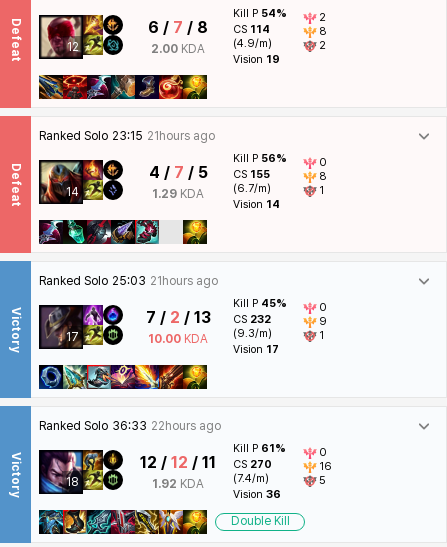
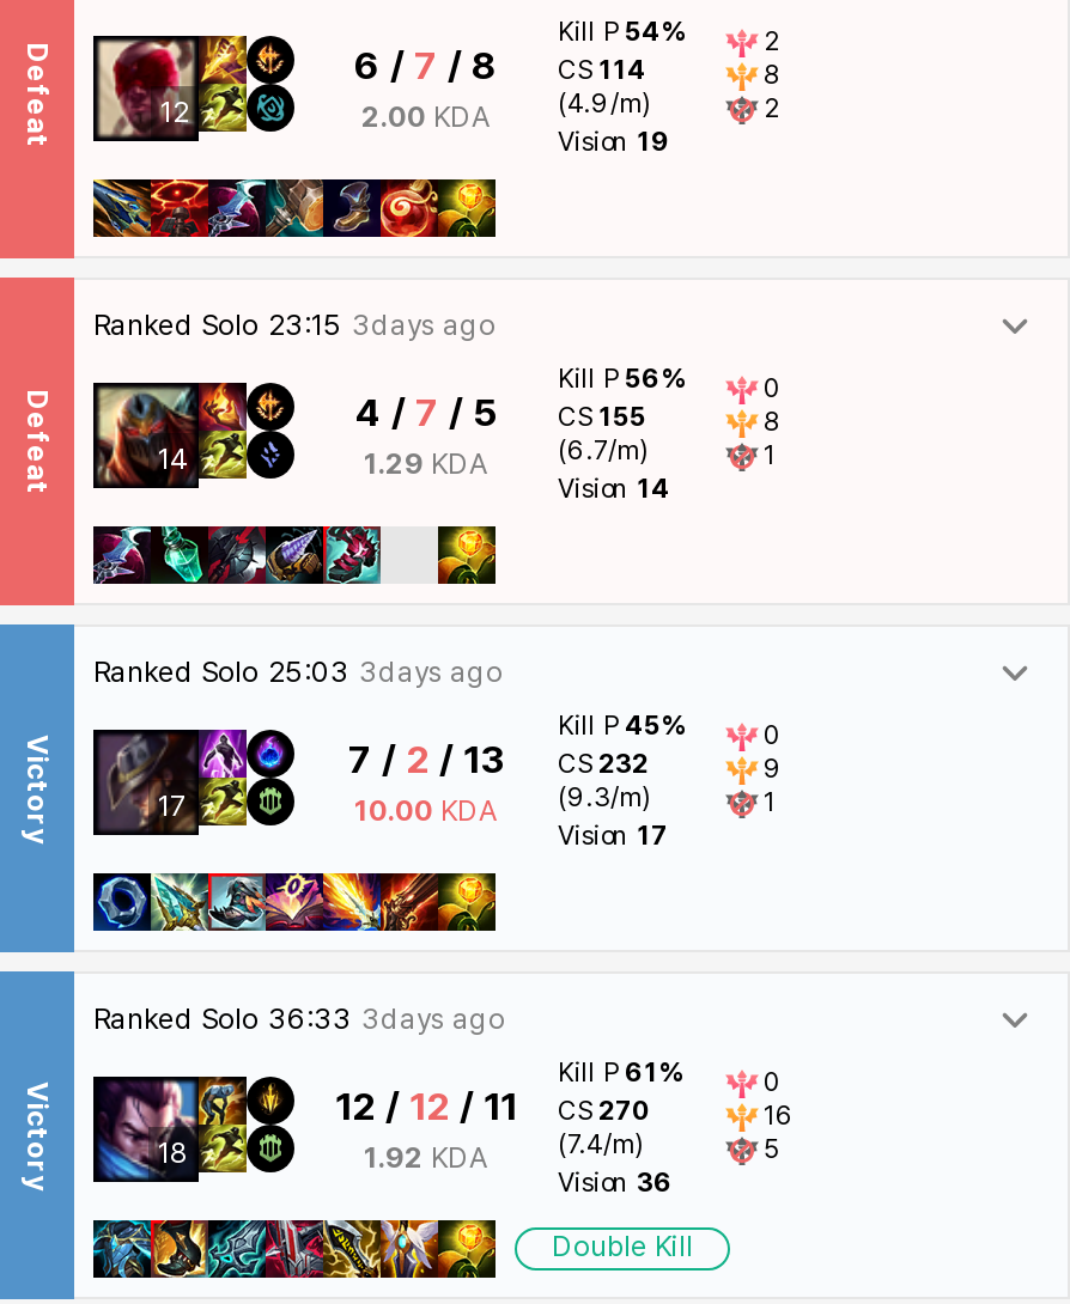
[39,129,215,143] Ranked Solo 23:15 21hours ago -> [93,309,496,342] Ranked Solo 23:15 3days ago
[39,274,218,288] Ranked Solo 25:03 21hours ago -> [93,656,503,689] Ranked Solo 25:03 3days ago
[39,419,221,433] Ranked Solo 36:33 22hours ago -> [93,1003,505,1036] Ranked Solo 36:33 3days ago

